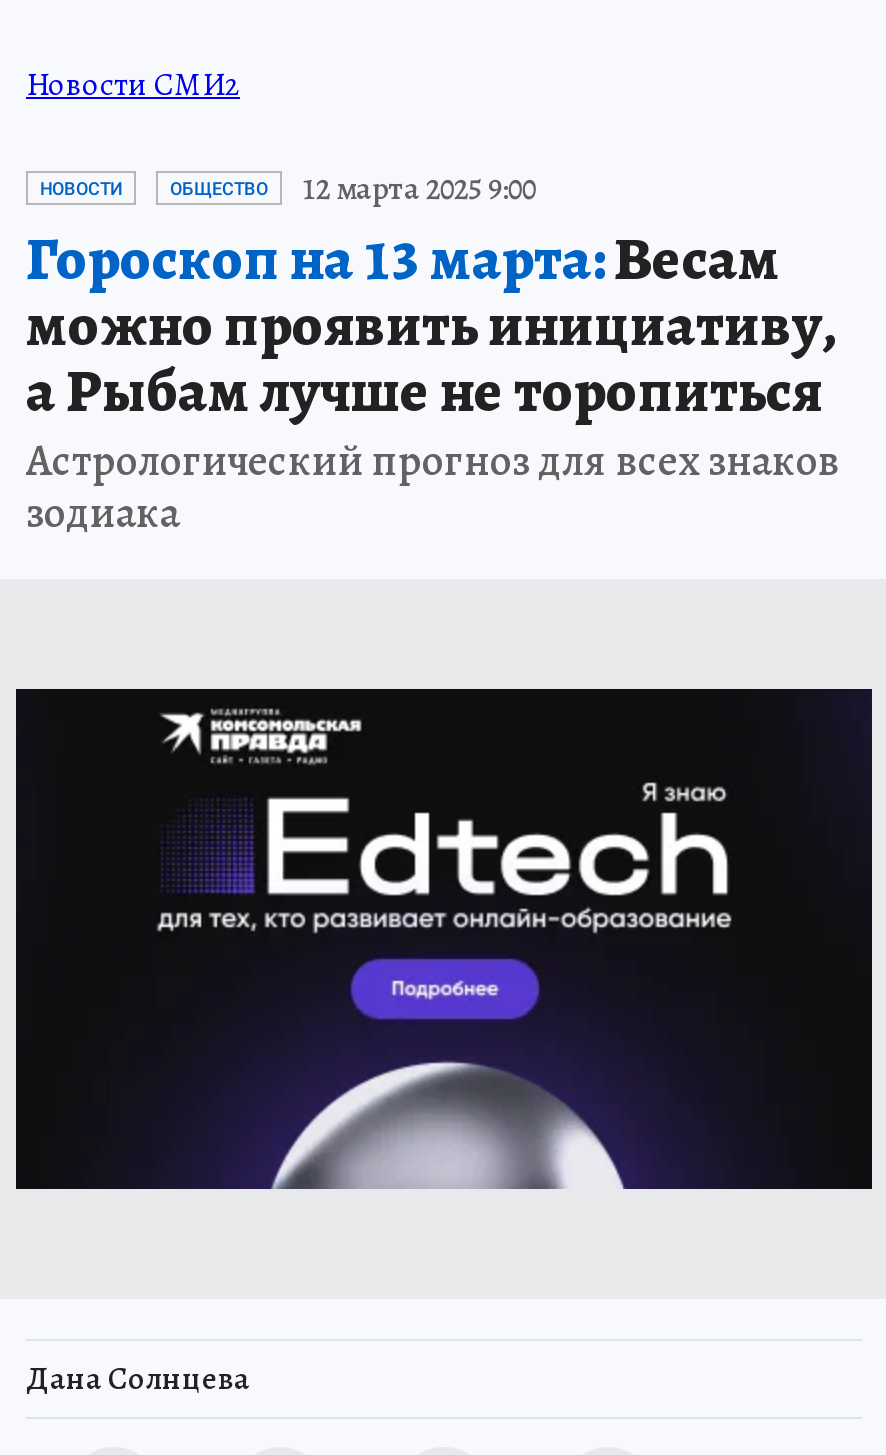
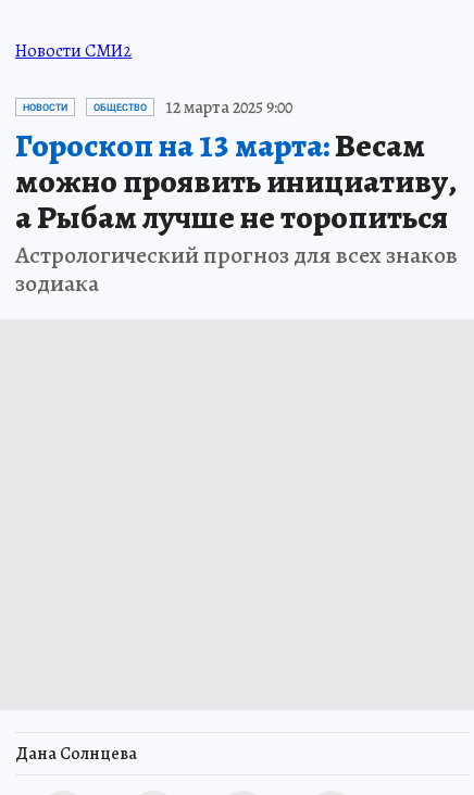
[14,687,874,1191] [image] -> none

